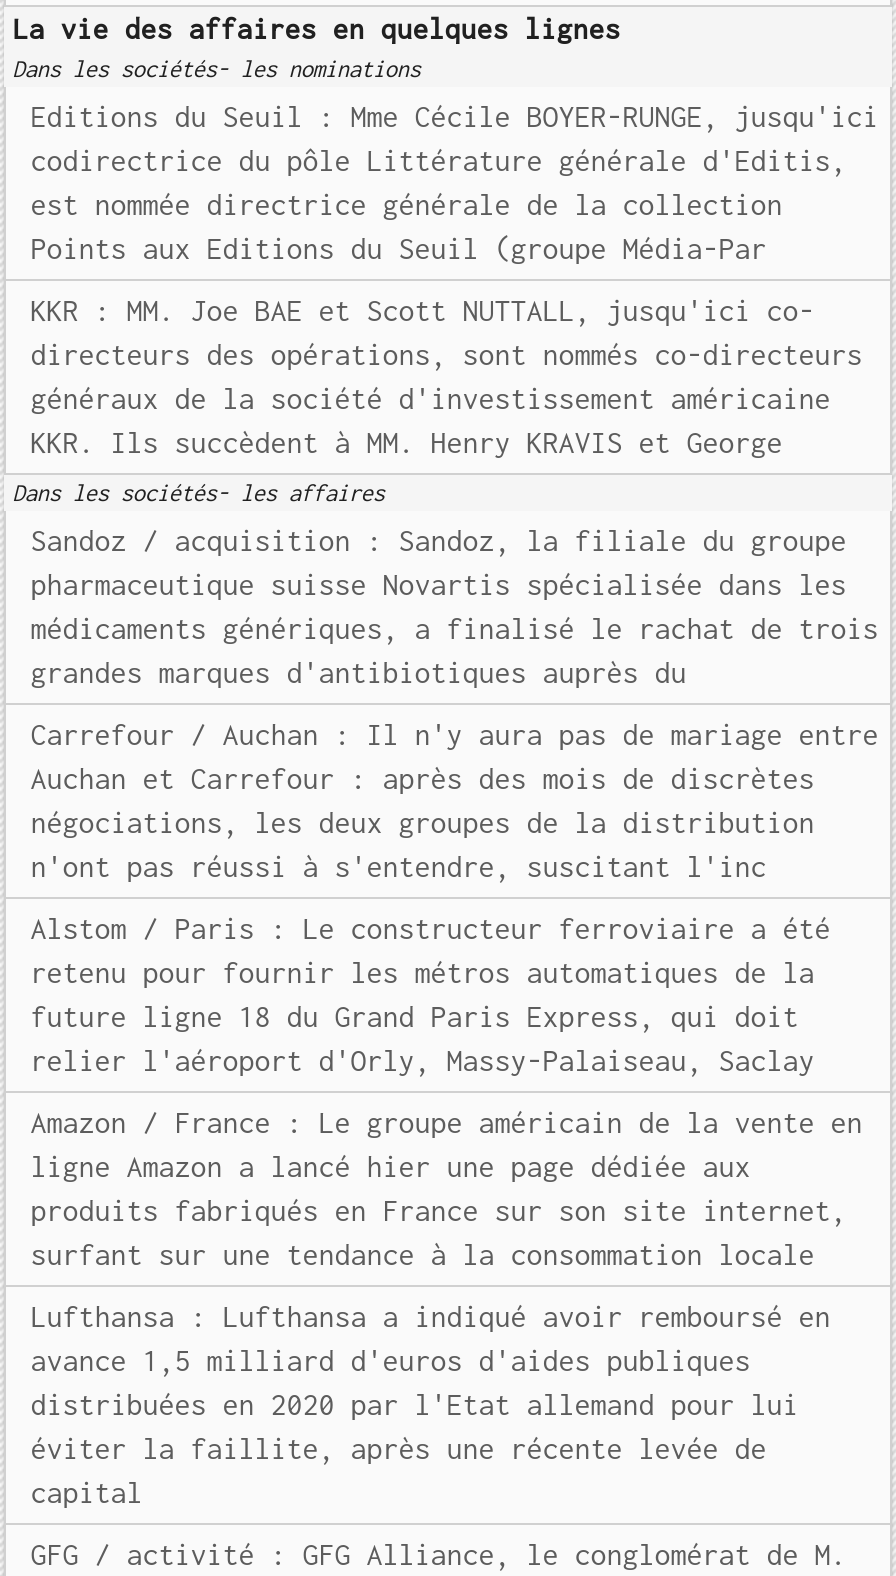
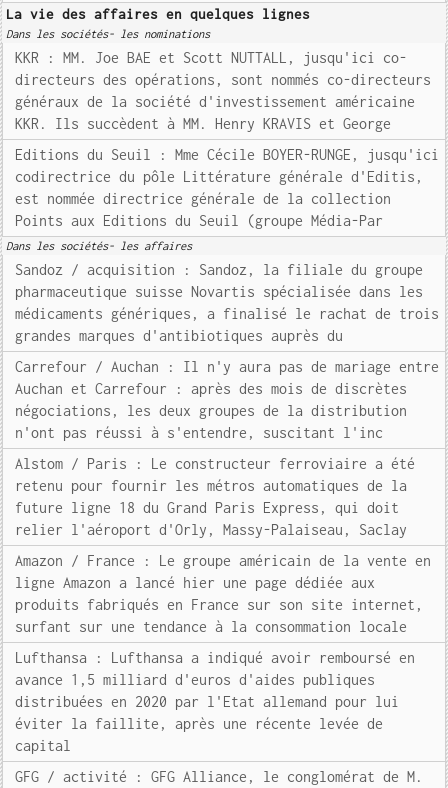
moved [30,98,878,264] -> [15,146,439,229]: Editions du Seuil : Mme Cécile BOYER-RUNGE, jusqu'ici | codirectrice du pôle Littérature générale d'Editis, | est nommée directrice générale de la collection | Points aux Editions du Seuil (groupe Média-Par
moved [30,292,862,458] -> [15,49,431,132]: KKR : MM. Joe BAE et Scott NUTTALL, jusqu'ici co- | directeurs des opérations, sont nommés co-directeurs | généraux de la société d'investissement américaine | KKR. Ils succèdent à MM. Henry KRAVIS et George

